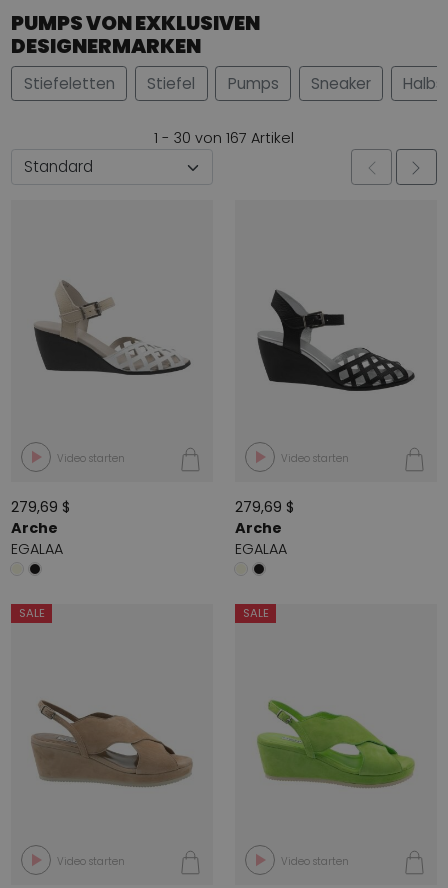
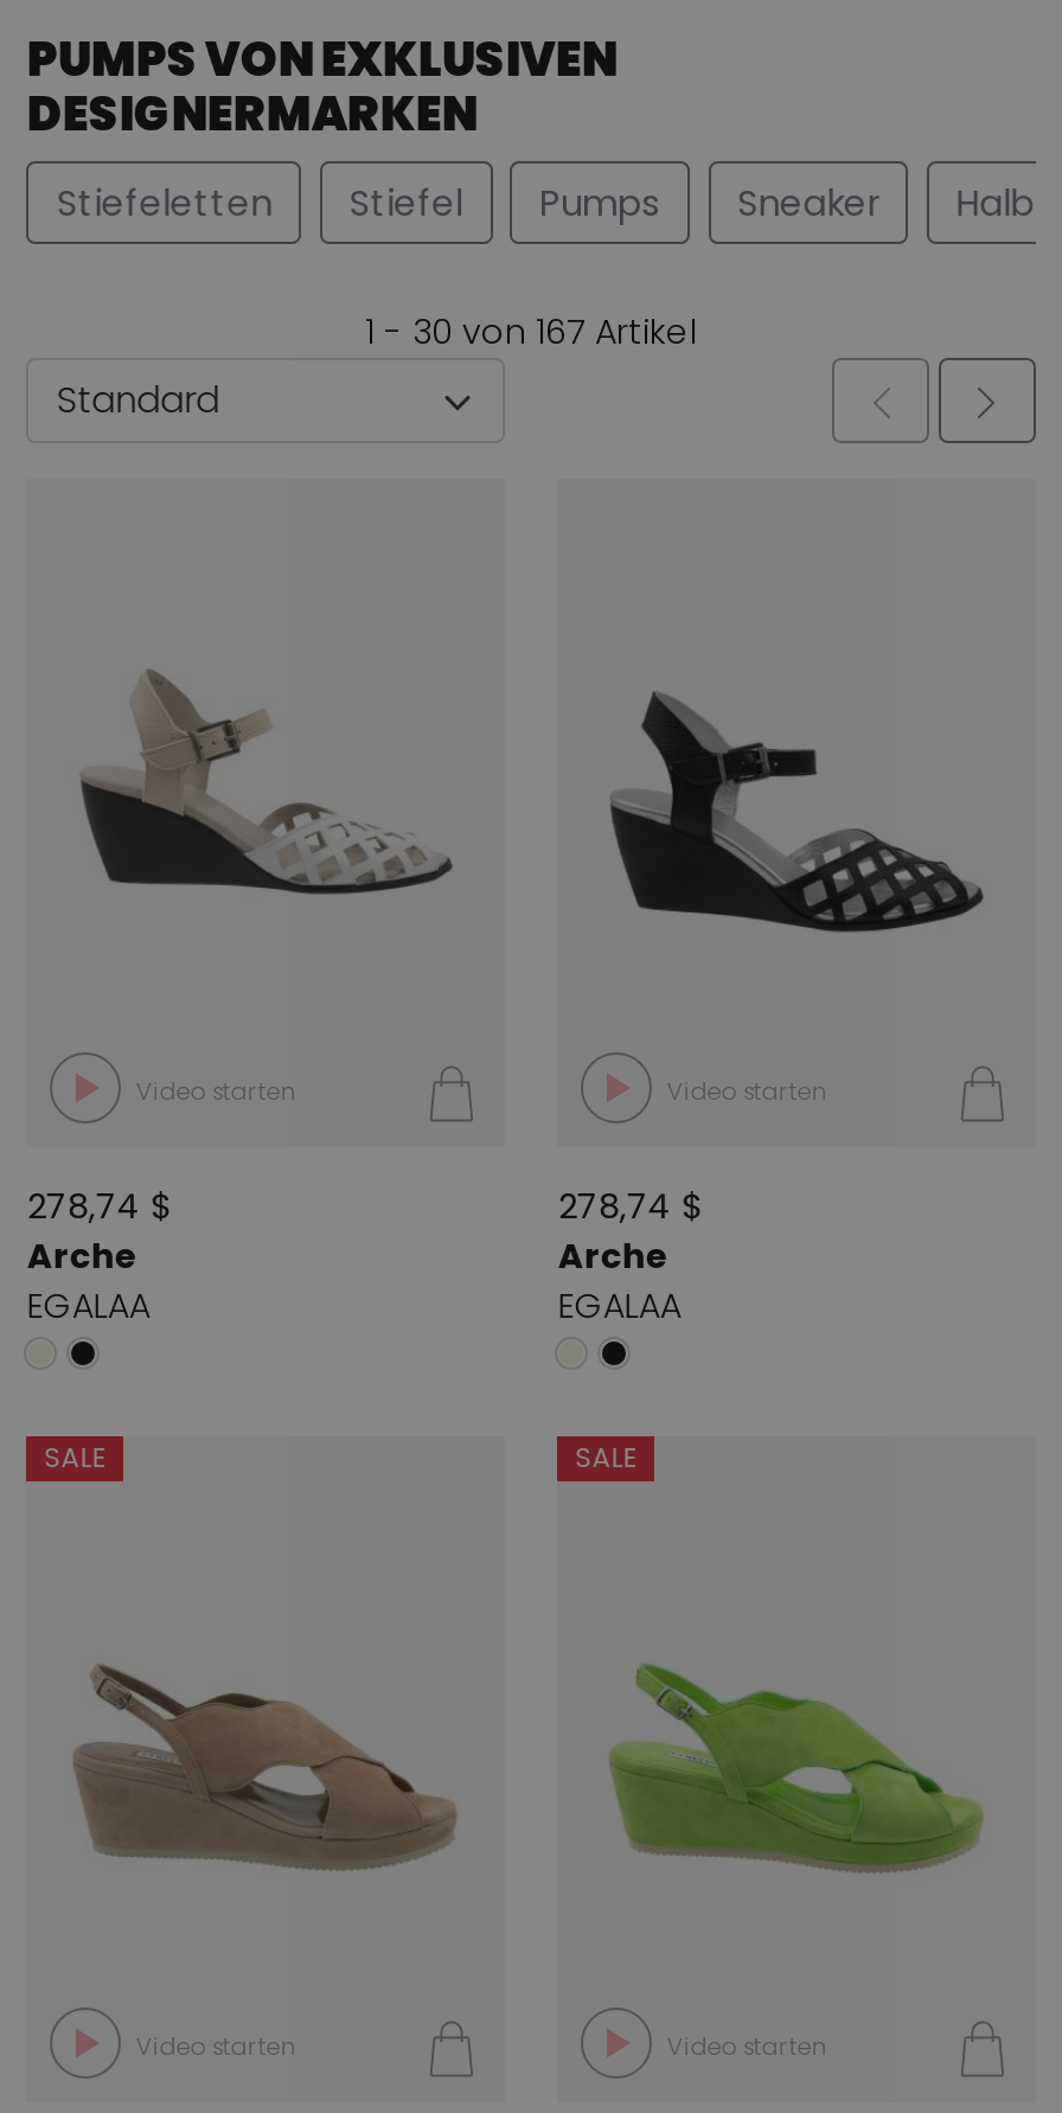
[11,497,70,517] 279,69 $ -> [27,1182,169,1230] 278,74 $
[235,497,294,517] 279,69 $ -> [558,1182,700,1230] 278,74 $

